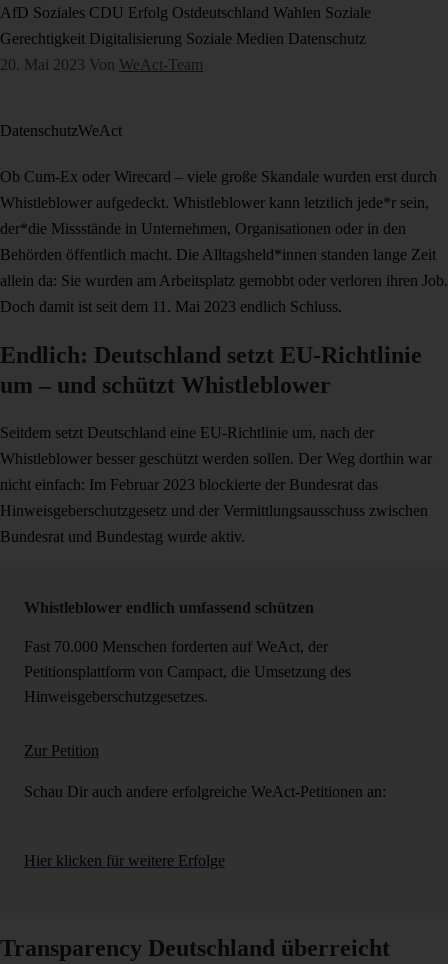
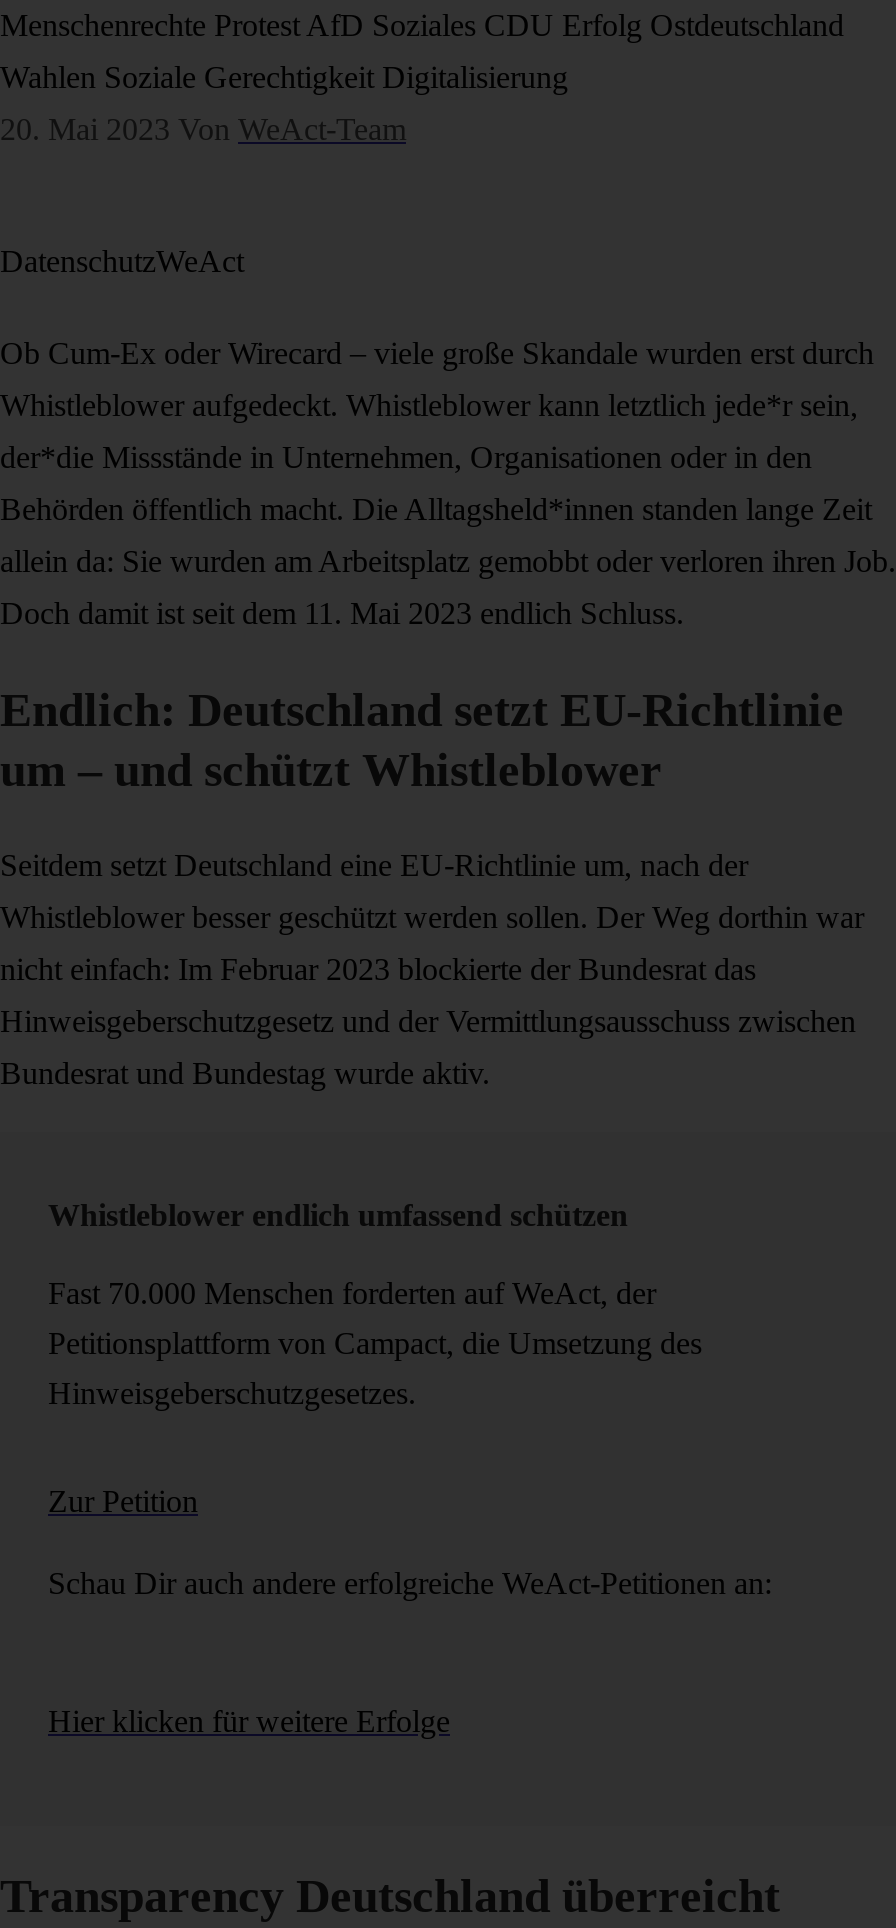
[0,4,371,21] AfD Soziales CDU Erfolg Ostdeutschland Wahlen Soziale -> [0,8,844,42] Menschenrechte Protest AfD Soziales CDU Erfolg Ostdeutschland
[0,30,366,47] Gerechtigkeit Digitalisierung Soziale Medien Datenschutz -> [0,60,568,94] Wahlen Soziale Gerechtigkeit Digitalisierung

